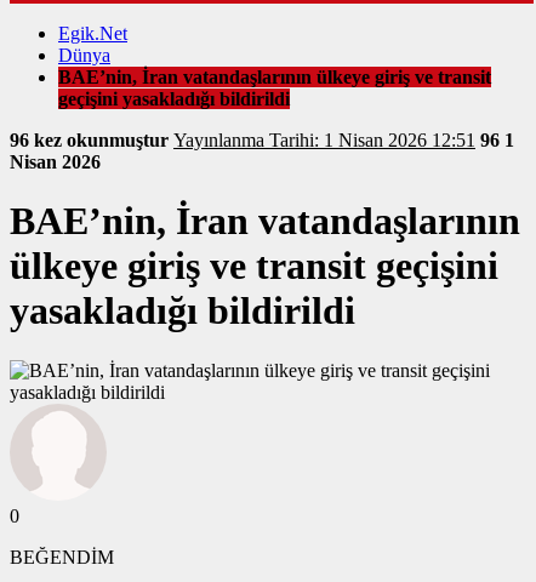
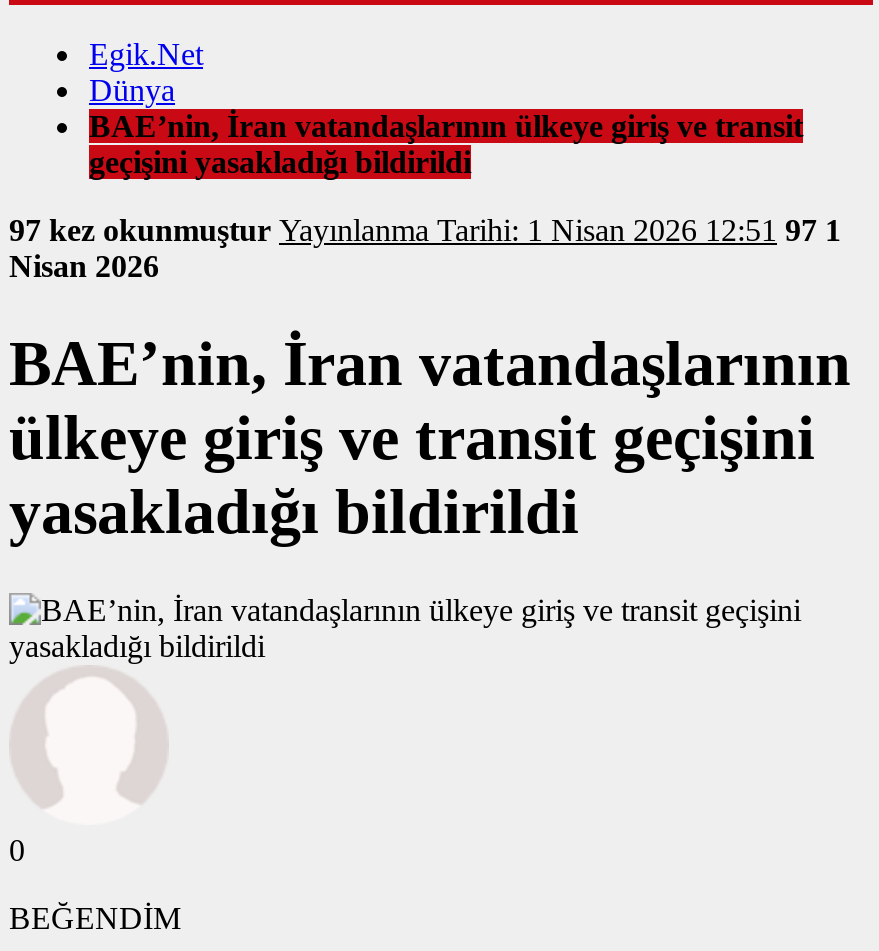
[10,130,514,150] 96 kez okunmuştur Yayınlanma Tarihi: 1 Nisan 2026 12:51 96 1 -> [9,213,841,247] 97 kez okunmuştur Yayınlanma Tarihi: 1 Nisan 2026 12:51 97 1

